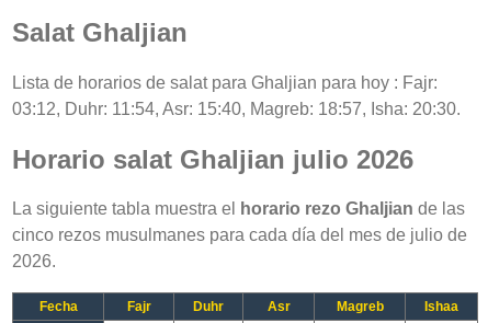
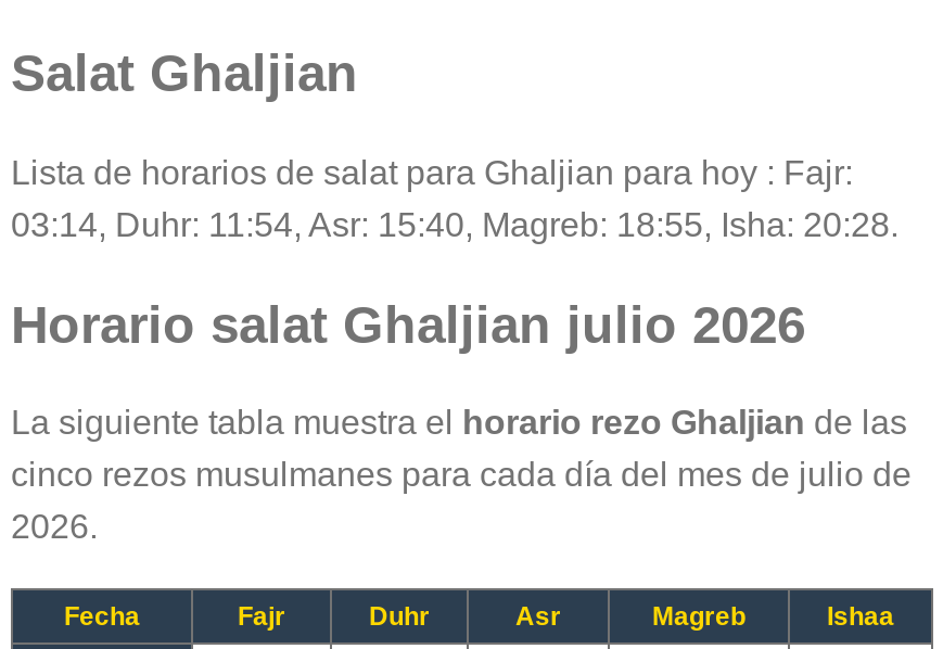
[12,99,461,118] 03:12, Duhr: 11:54, Asr: 15:40, Magreb: 18:57, Isha: 20:30. -> [11,205,899,242] 03:14, Duhr: 11:54, Asr: 15:40, Magreb: 18:55, Isha: 20:28.

